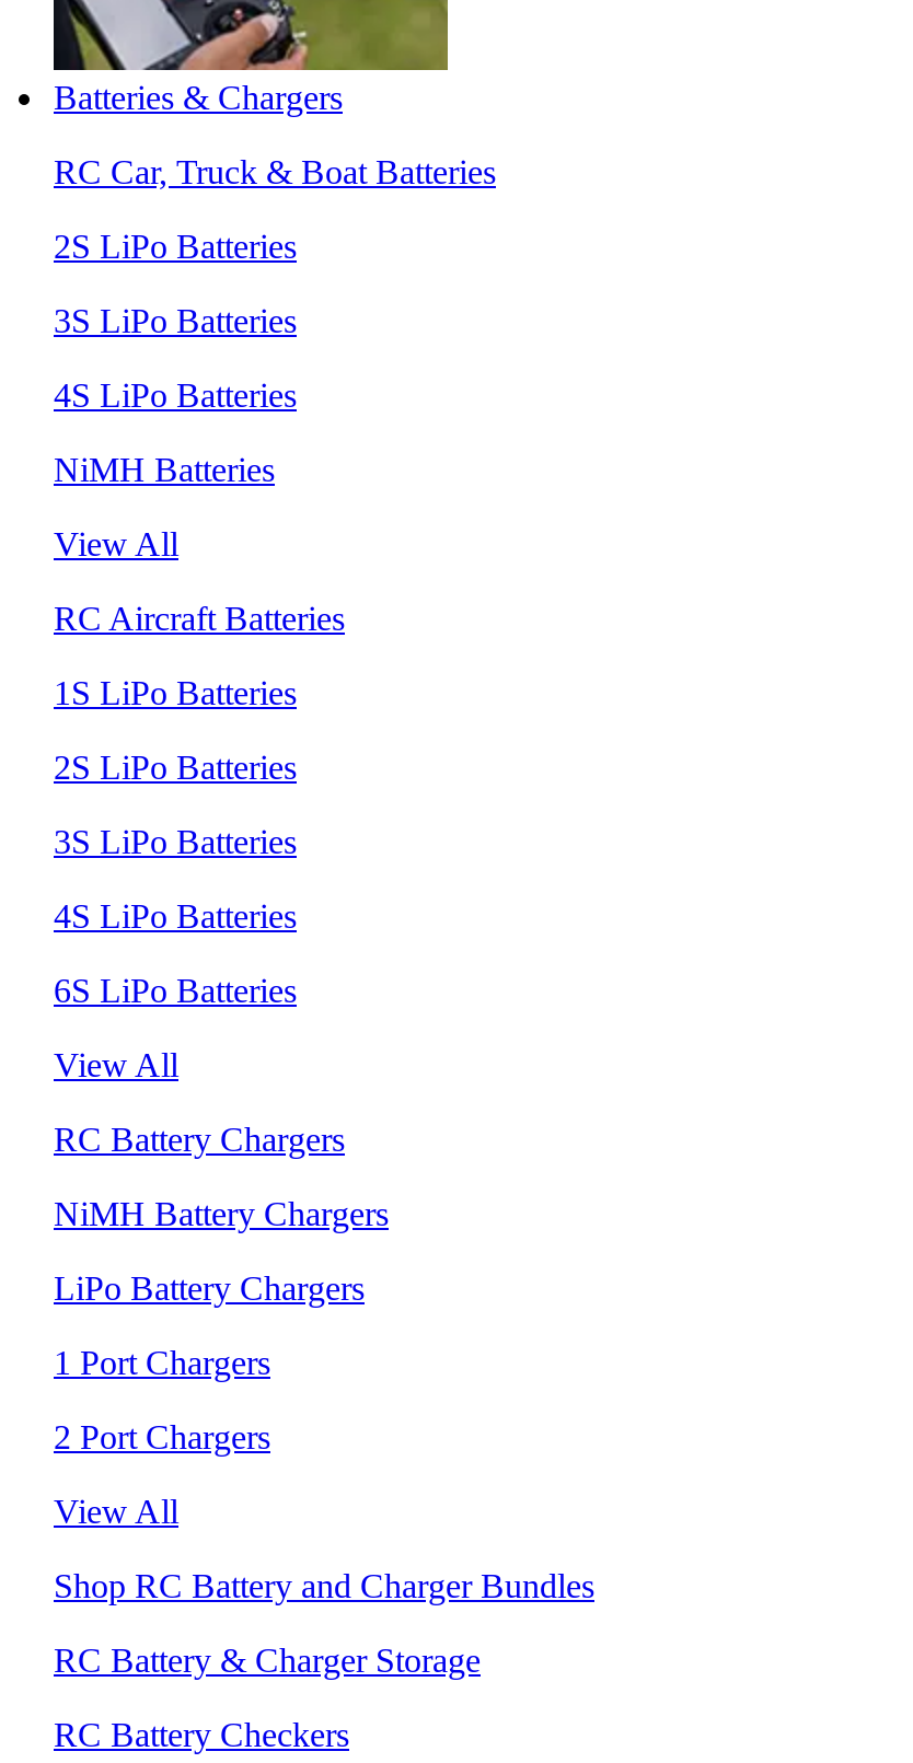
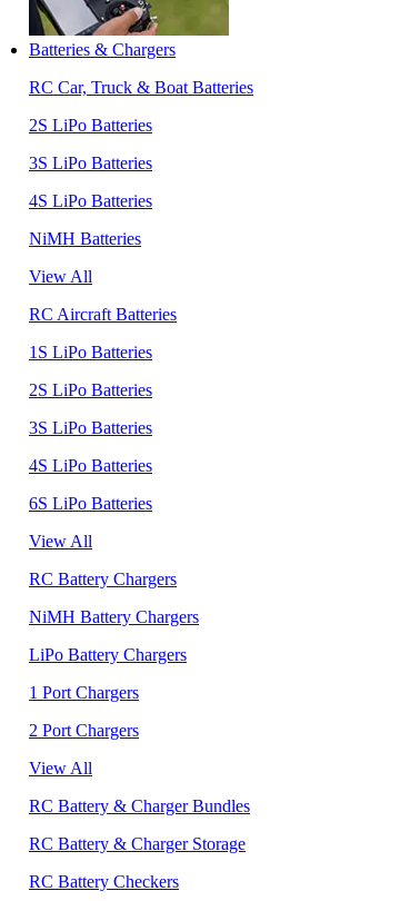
[54,1567,594,1604] Shop RC Battery and Charger Bundles -> [29,796,250,815] RC Battery & Charger Bundles

